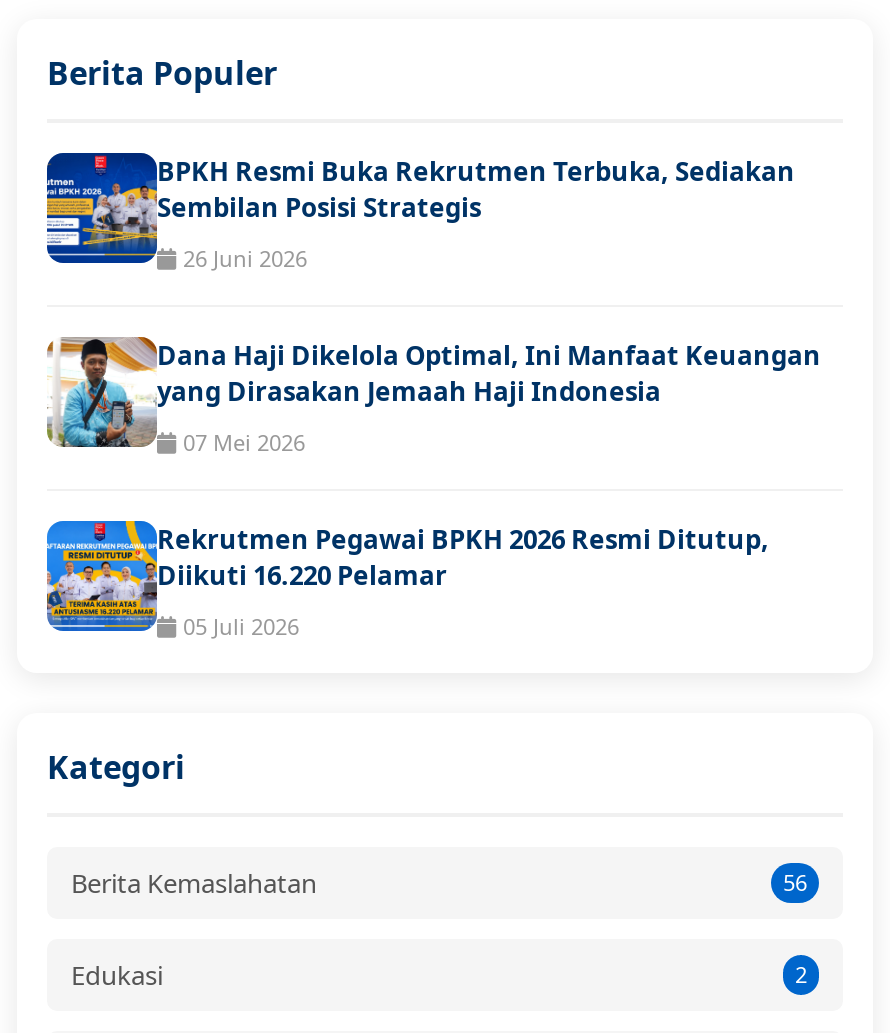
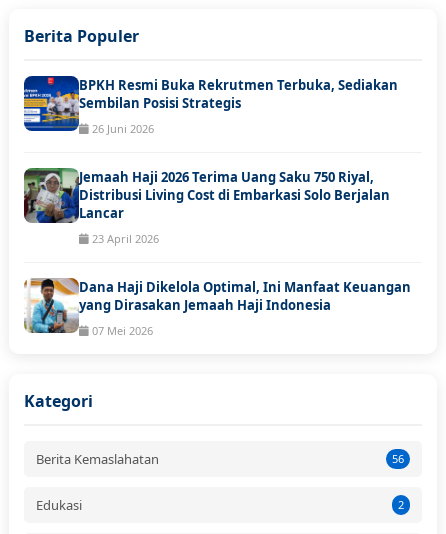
none -> [23,167,390,246] [image] | Jemaah Haji 2026 Terima Uang Saku 750 Riyal, | Distribusi Living Cost di Embarkasi Solo Berjalan | Lancar | 23 April 2026
moved [45,335,821,457] -> [23,277,411,338]: [image] | Dana Haji Dikelola Optimal, Ini Manfaat Keuangan | yang Dirasakan Jemaah Haji Indonesia | 07 Mei 2026
[45,519,769,641] [image] | Rekrutmen Pegawai BPKH 2026 Resmi Ditutup, | Diikuti 16.220 Pelamar | 05 Juli 2026 -> none

